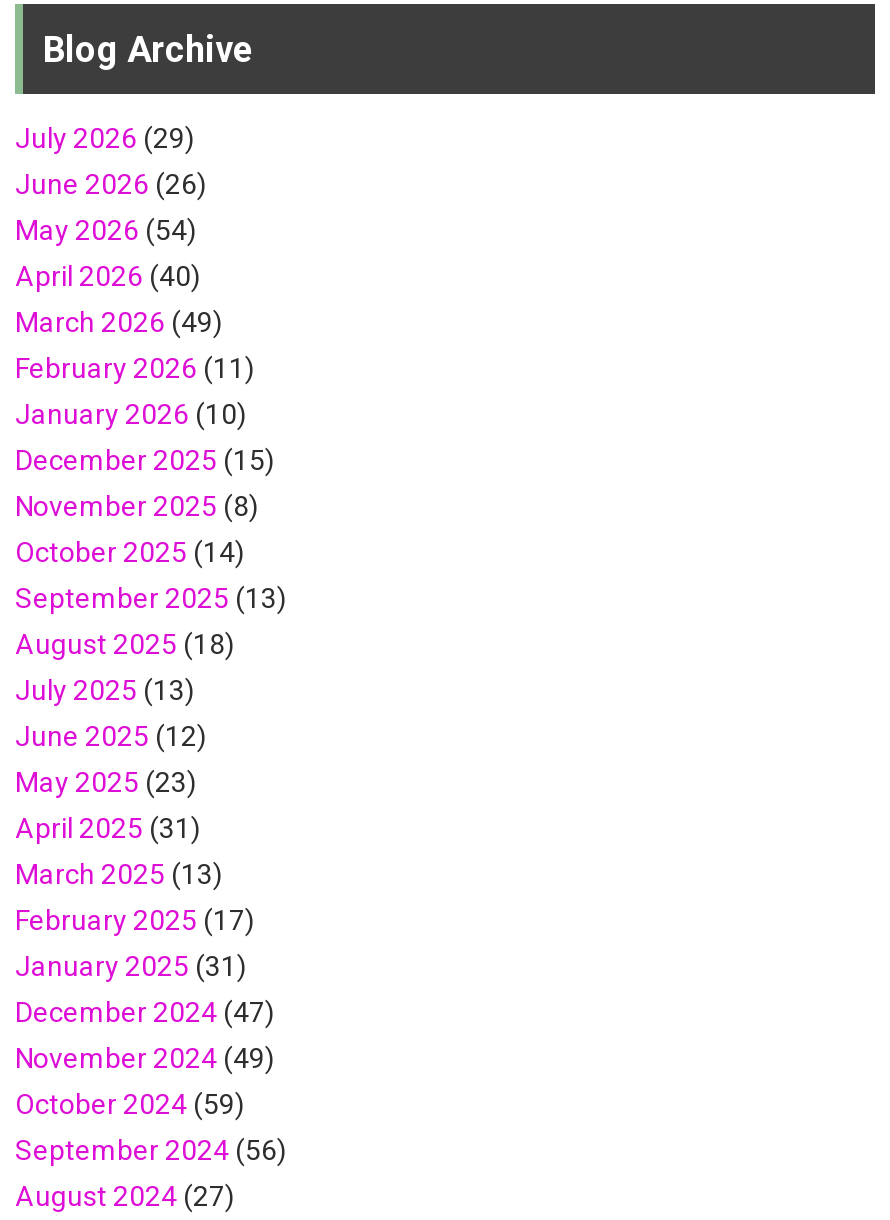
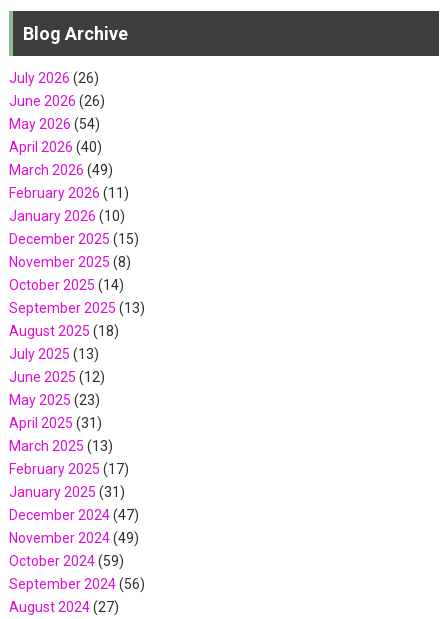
[15,121,195,153] July 2026 (29) -> [9,69,99,85] July 2026 (26)

